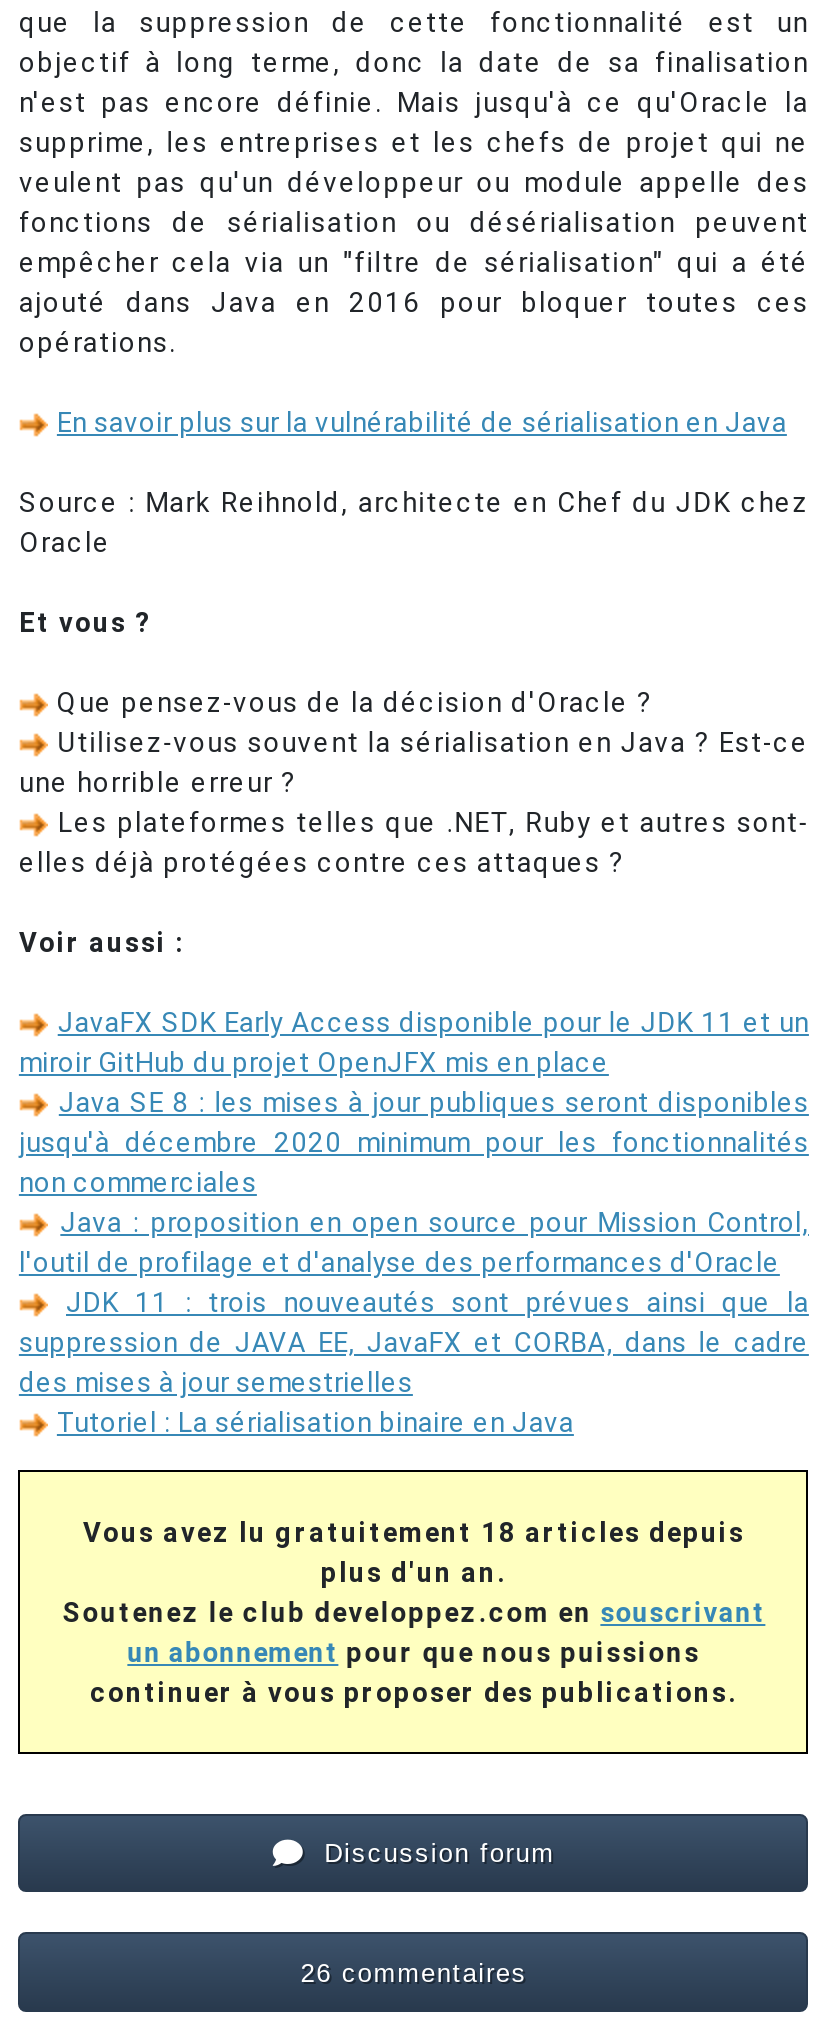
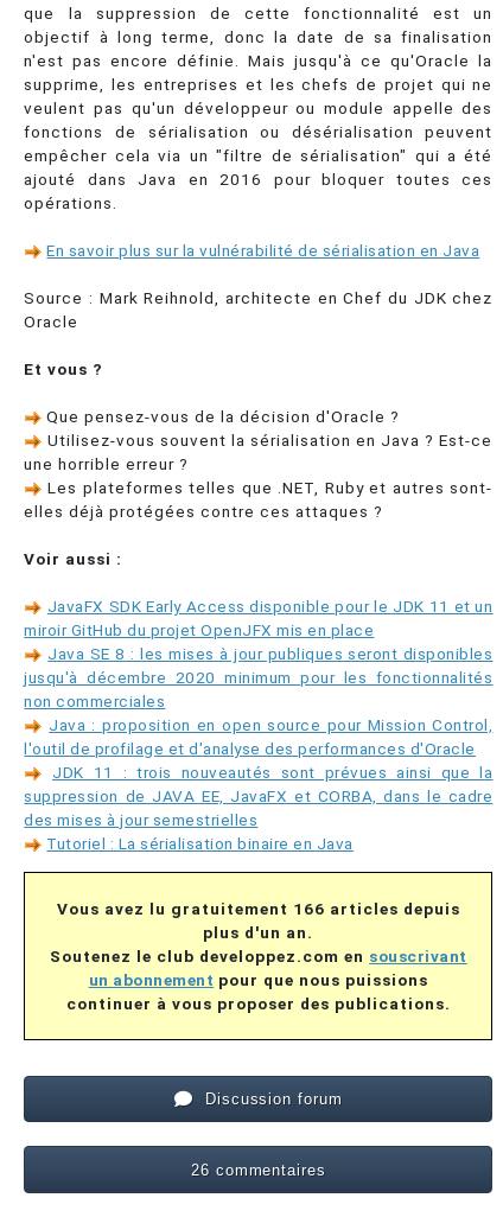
[83,1516,745,1548] Vous avez lu gratuitement 18 articles depuis -> [57,899,460,918] Vous avez lu gratuitement 166 articles depuis

